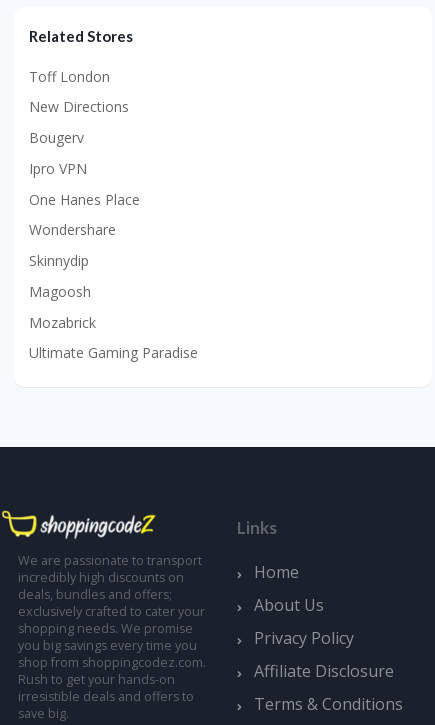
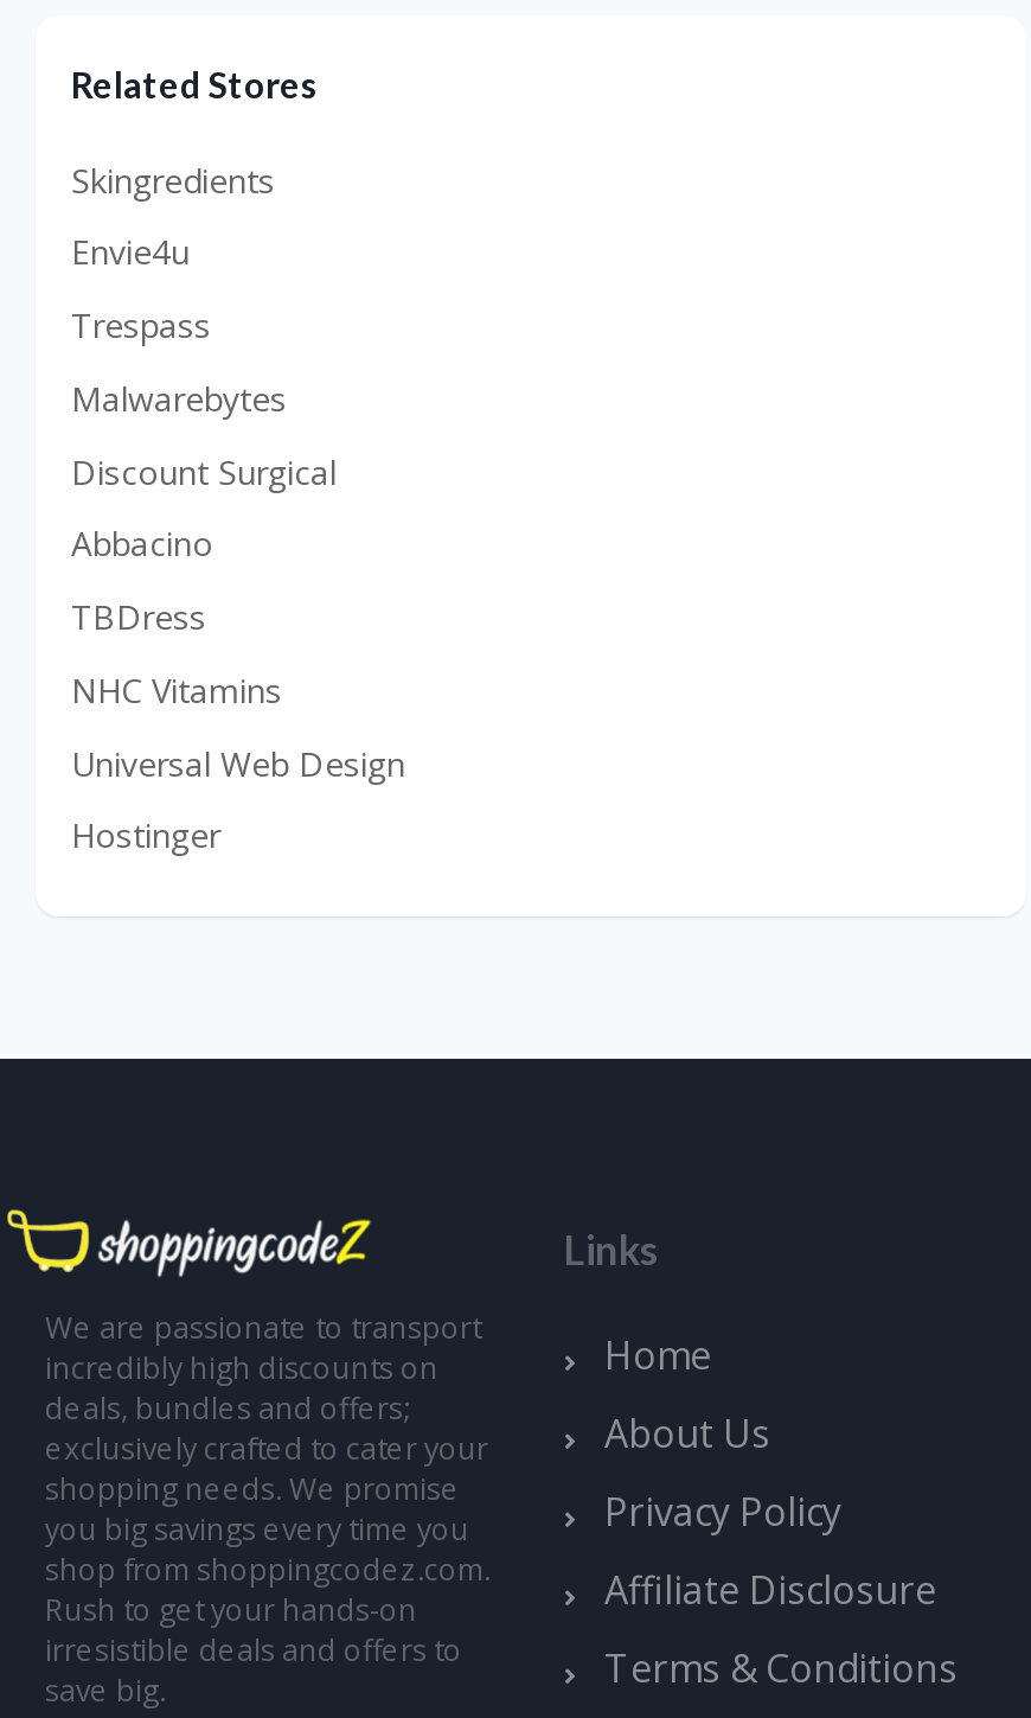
[29,67,110,86] Toff London -> [71,157,275,202] Skingredients
[29,97,129,116] New Directions -> [71,230,190,275] Envie4u
[29,128,84,147] Bougerv -> [71,303,211,348] Trespass
[29,159,87,178] Ipro VPN -> [71,376,287,421] Malwarebytes
[29,190,140,209] One Hanes Place -> [71,448,337,493] Discount Surgical
[29,220,116,239] Wondershare -> [71,521,213,567] Abbacino
[29,251,89,270] Skinnydip -> [71,594,206,639] TBDress
[29,282,91,301] Magoosh -> [71,667,282,712] NHC Vitamins
[29,313,96,332] Mozabrick -> [71,740,405,785] Universal Web Design
[29,343,198,362] Ultimate Gaming Paradise -> [71,813,220,858] Hostinger

